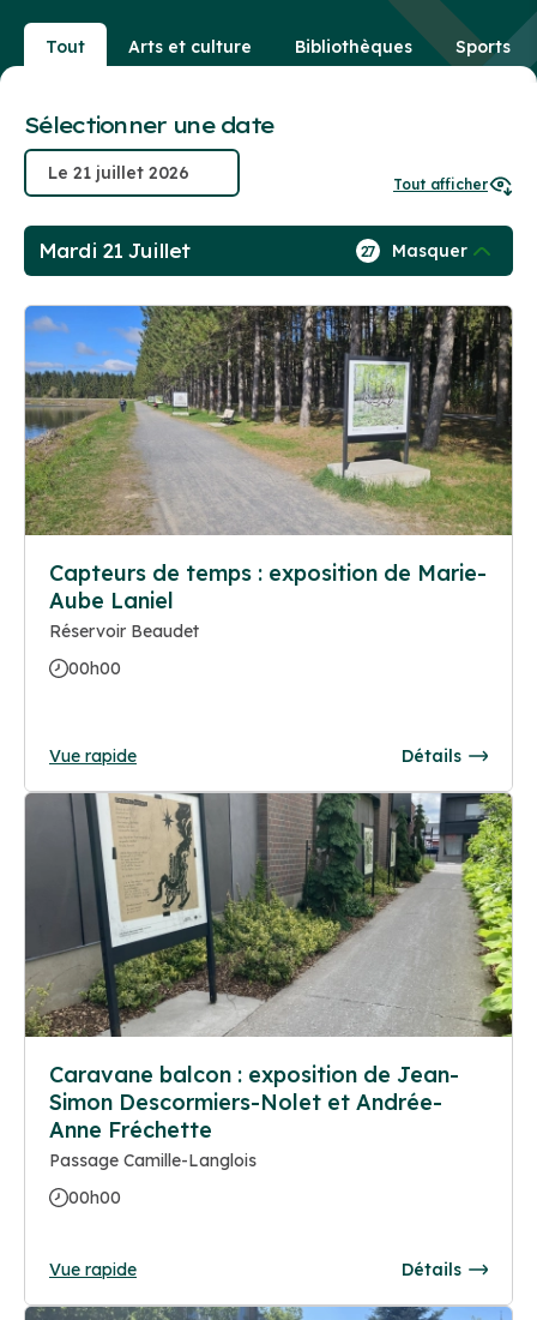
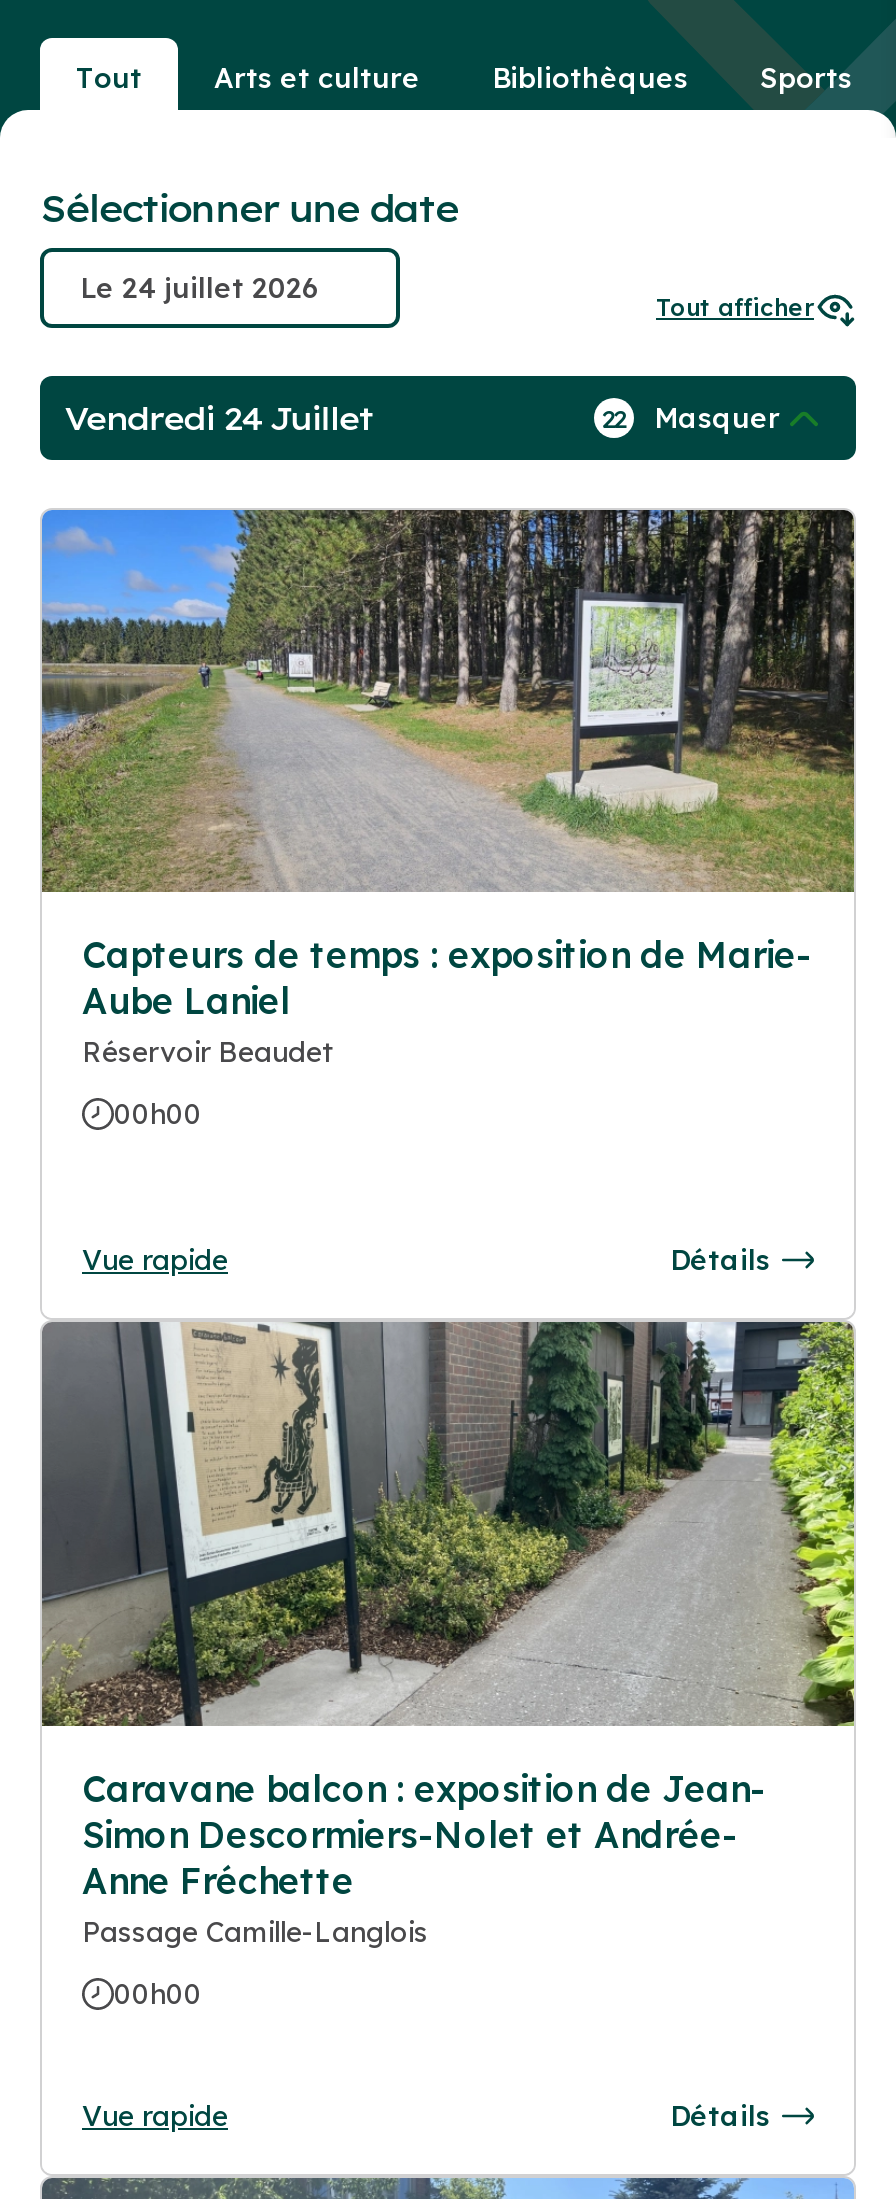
[38,239,190,263] Mardi 21 Juillet -> [64,398,373,438] Vendredi 24 Juillet
[361,240,467,262] 27 Masquer -> [602,400,780,436] 22 Masquer

